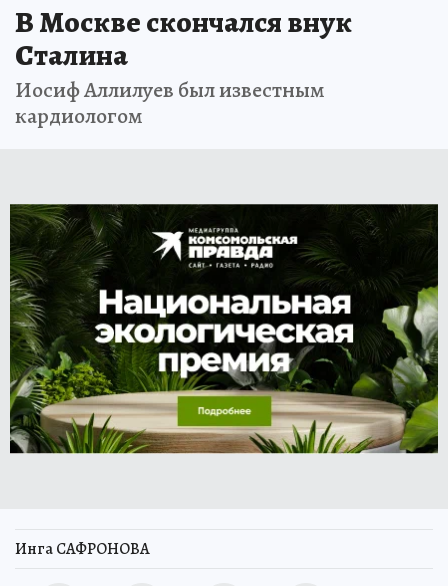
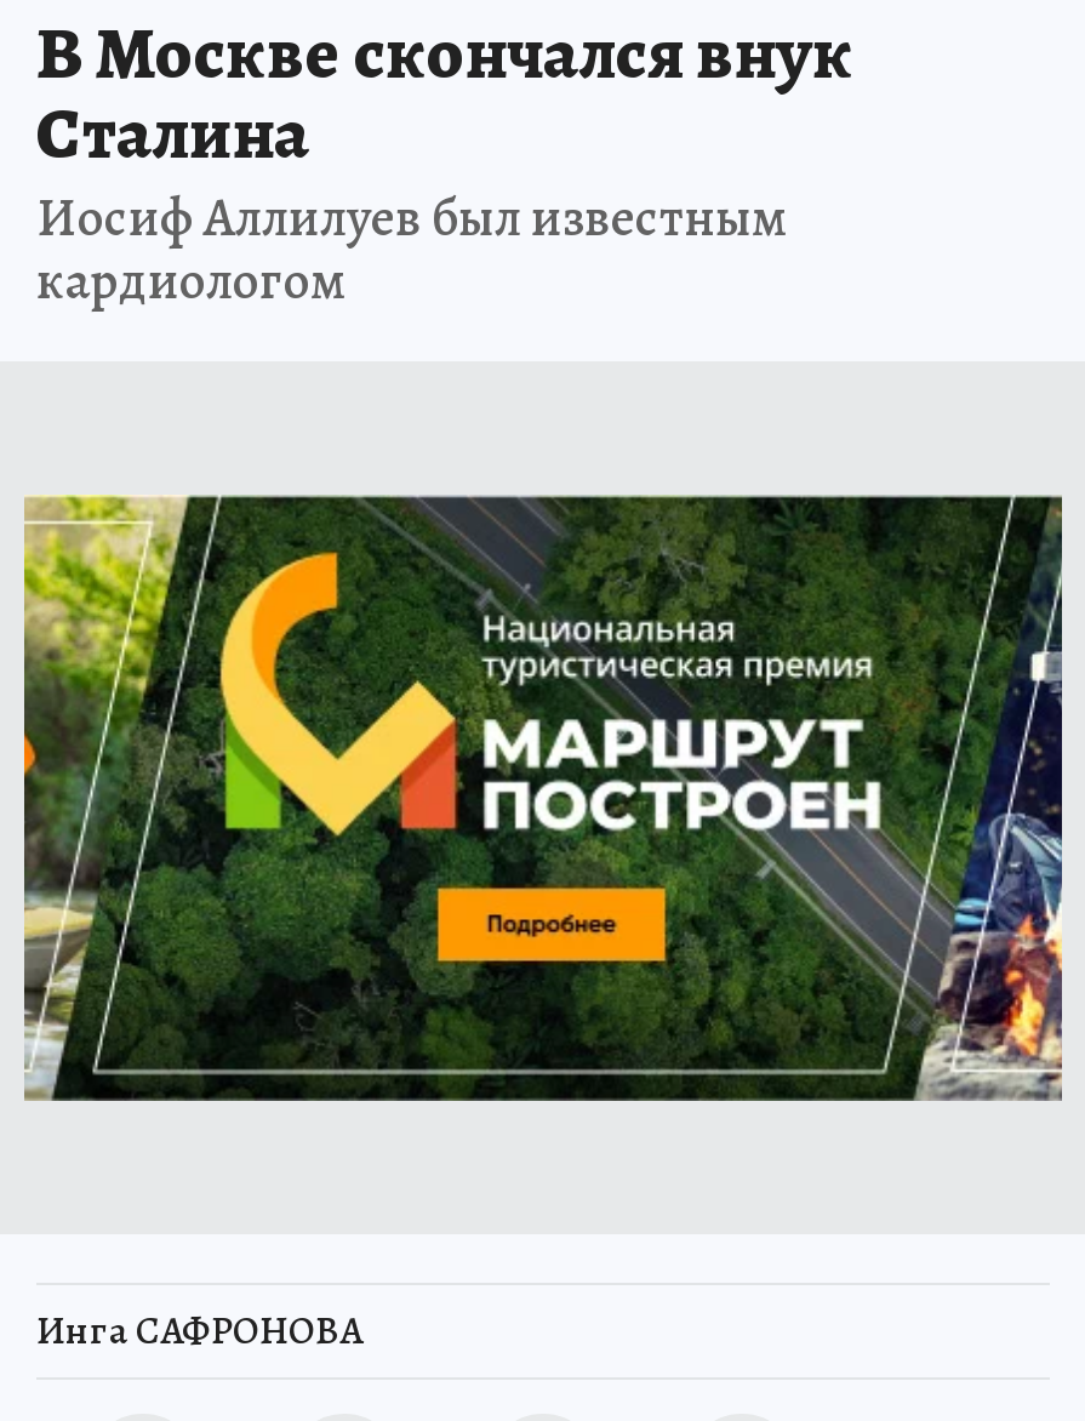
[9,203,439,454] [image] -> [22,495,1064,1103] [image]

